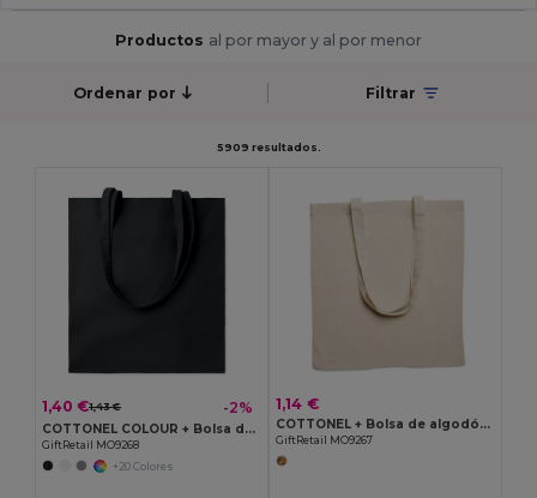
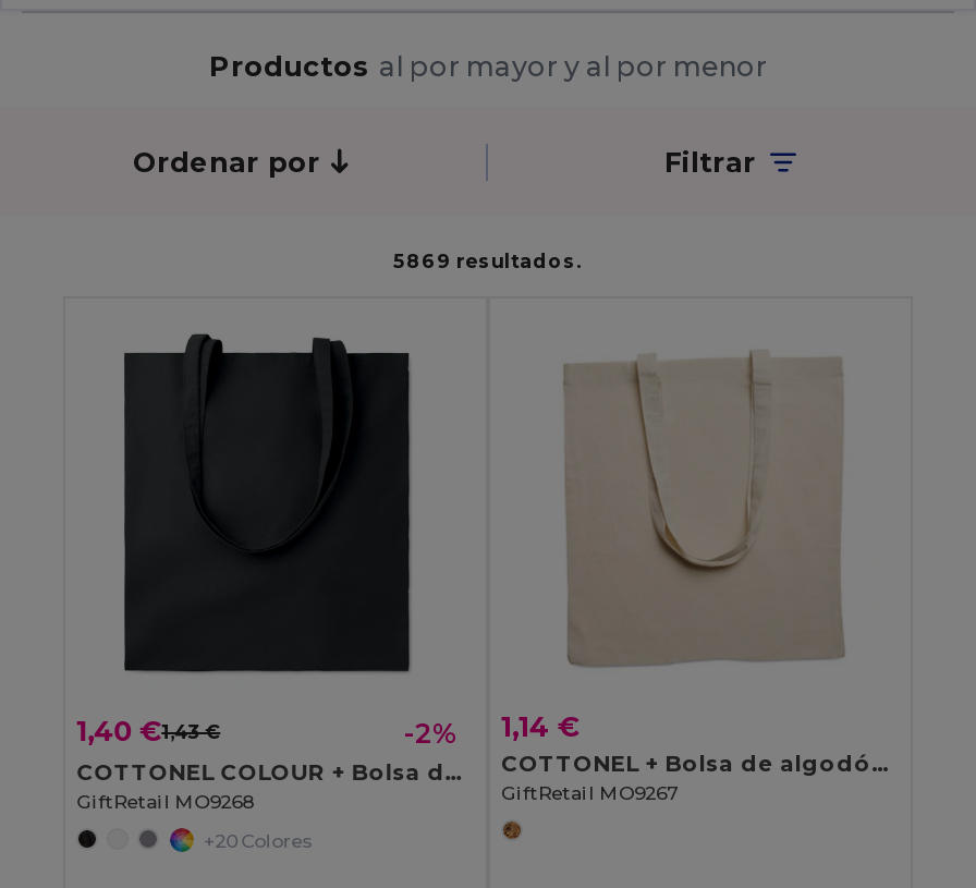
[216,142,321,154] 5909 resultados. -> [393,251,583,273] 5869 resultados.

